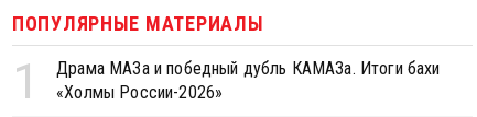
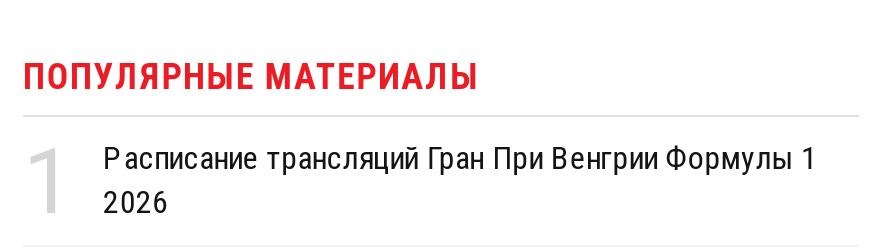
[56,58,440,103] Драма МАЗа и победный дубль КАМАЗа. Итоги бахи | «Холмы России-2026» -> [103,140,817,222] Расписание трансляций Гран При Венгрии Формулы 1 | 2026

